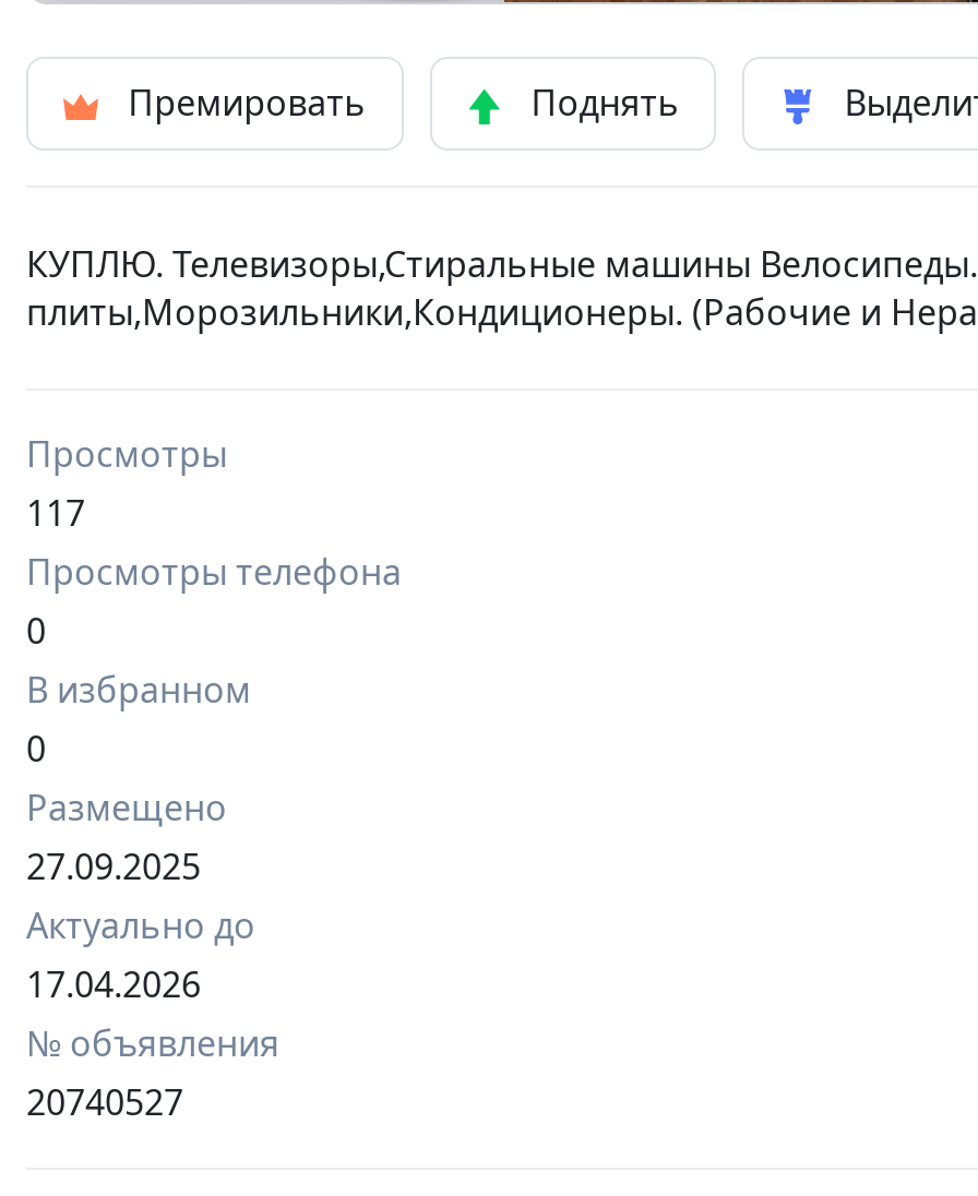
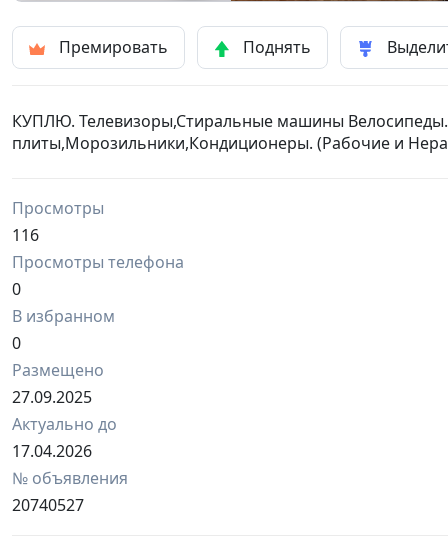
[26,490,85,538] 117 -> [12,224,39,246] 116

